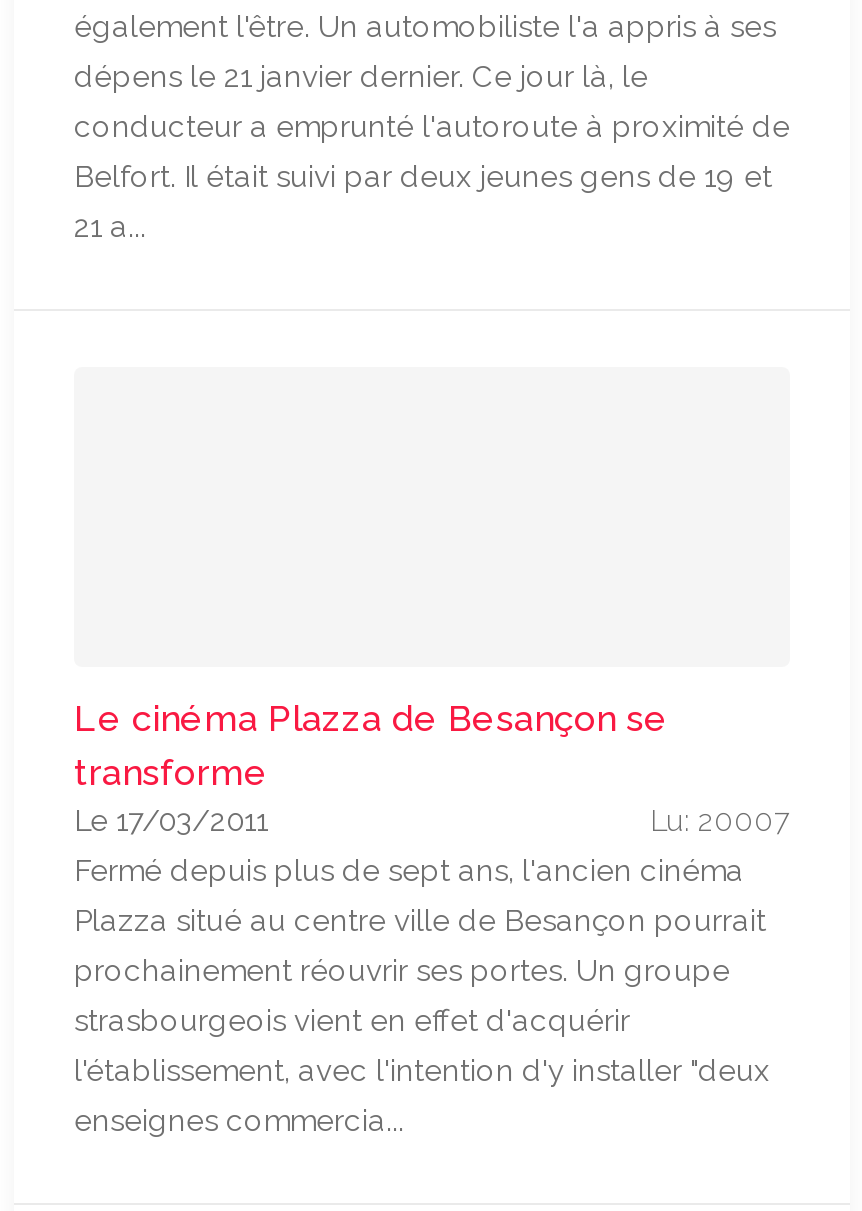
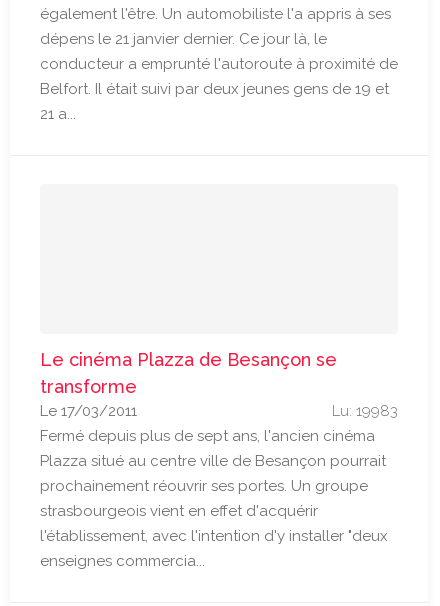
[650,803,790,839] Lu: 20007 -> [332,402,398,420] Lu: 19983

